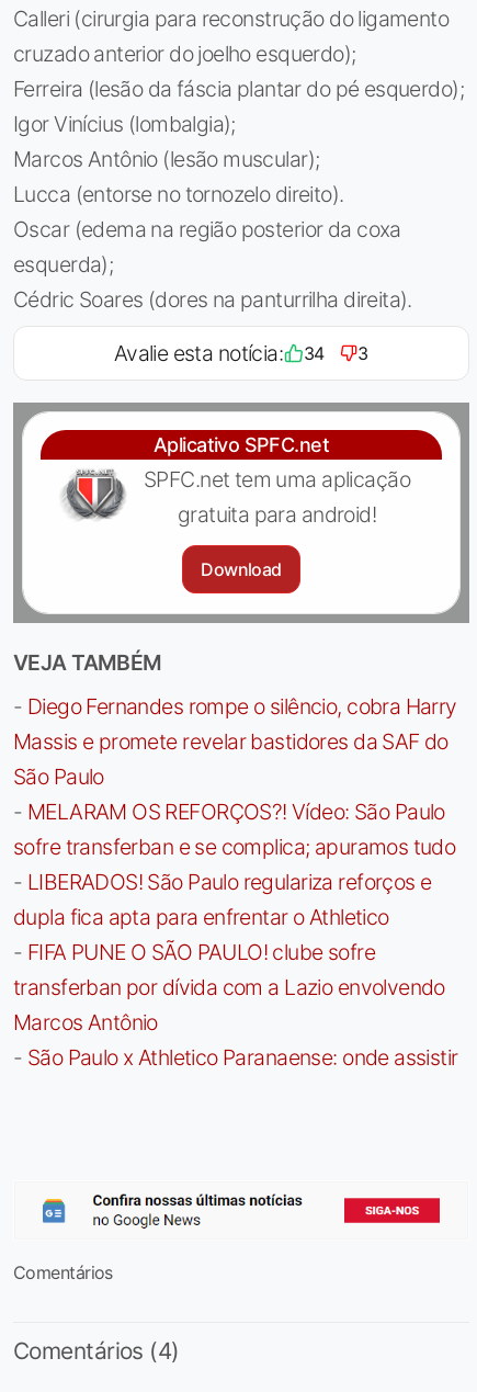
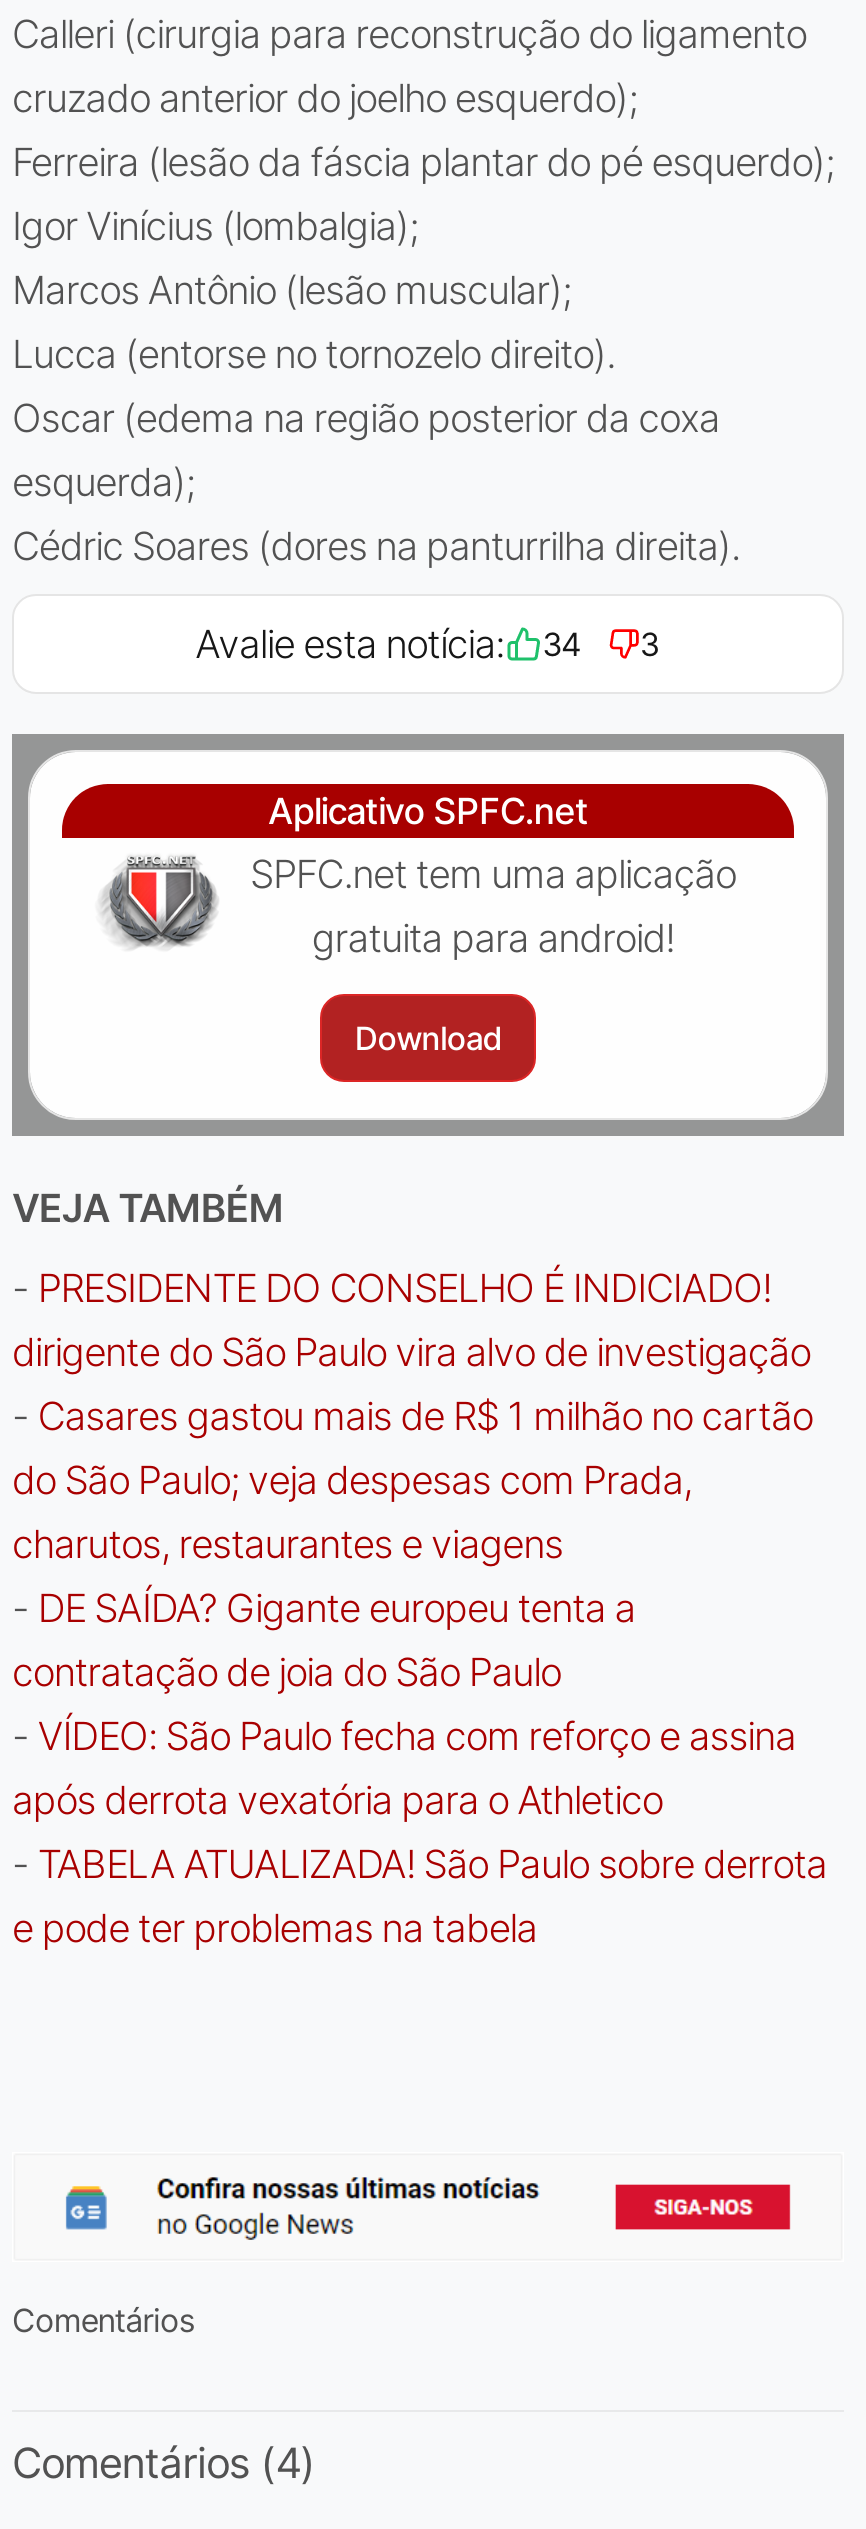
[13,693,458,1070] - Diego Fernandes rompe o silêncio, cobra Harry | Massis e promete revelar bastidores da SAF do | São Paulo | - MELARAM OS REFORÇOS?! Vídeo: São Paulo | sofre transferban e se complica; apuramos tudo | - LIBERADOS! São Paulo regulariza reforços e | dupla fica apta para enfrentar o Athletico | - FIFA PUNE O SÃO PAULO! clube sofre | transferban por dívida com a Lazio envolvendo | Marcos Antônio | - São Paulo x Athletico Paranaense: onde assistir -> [12,1263,827,1951] - PRESIDENTE DO CONSELHO É INDICIADO! | dirigente do São Paulo vira alvo de investigação | - Casares gastou mais de R$ 1 milhão no cartão | do São Paulo; veja despesas com Prada, | charutos, restaurantes e viagens | - DE SAÍDA? Gigante europeu tenta a | contratação de joia do São Paulo | - VÍDEO: São Paulo fecha com reforço e assina | após derrota vexatória para o Athletico | - TABELA ATUALIZADA! São Paulo sobre derrota | e pode ter problemas na tabela

